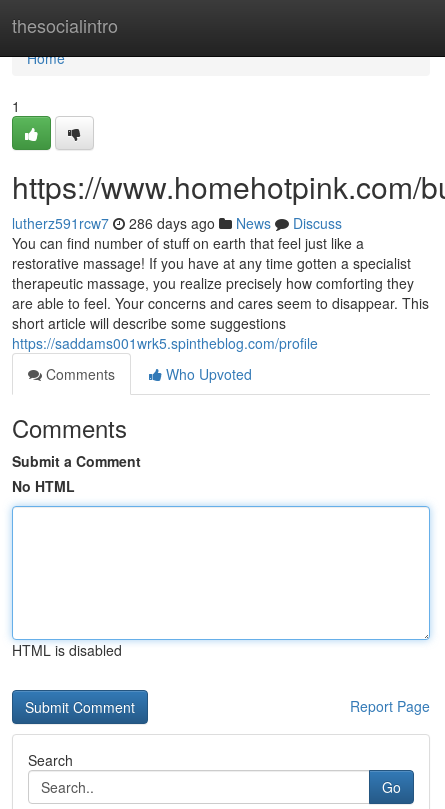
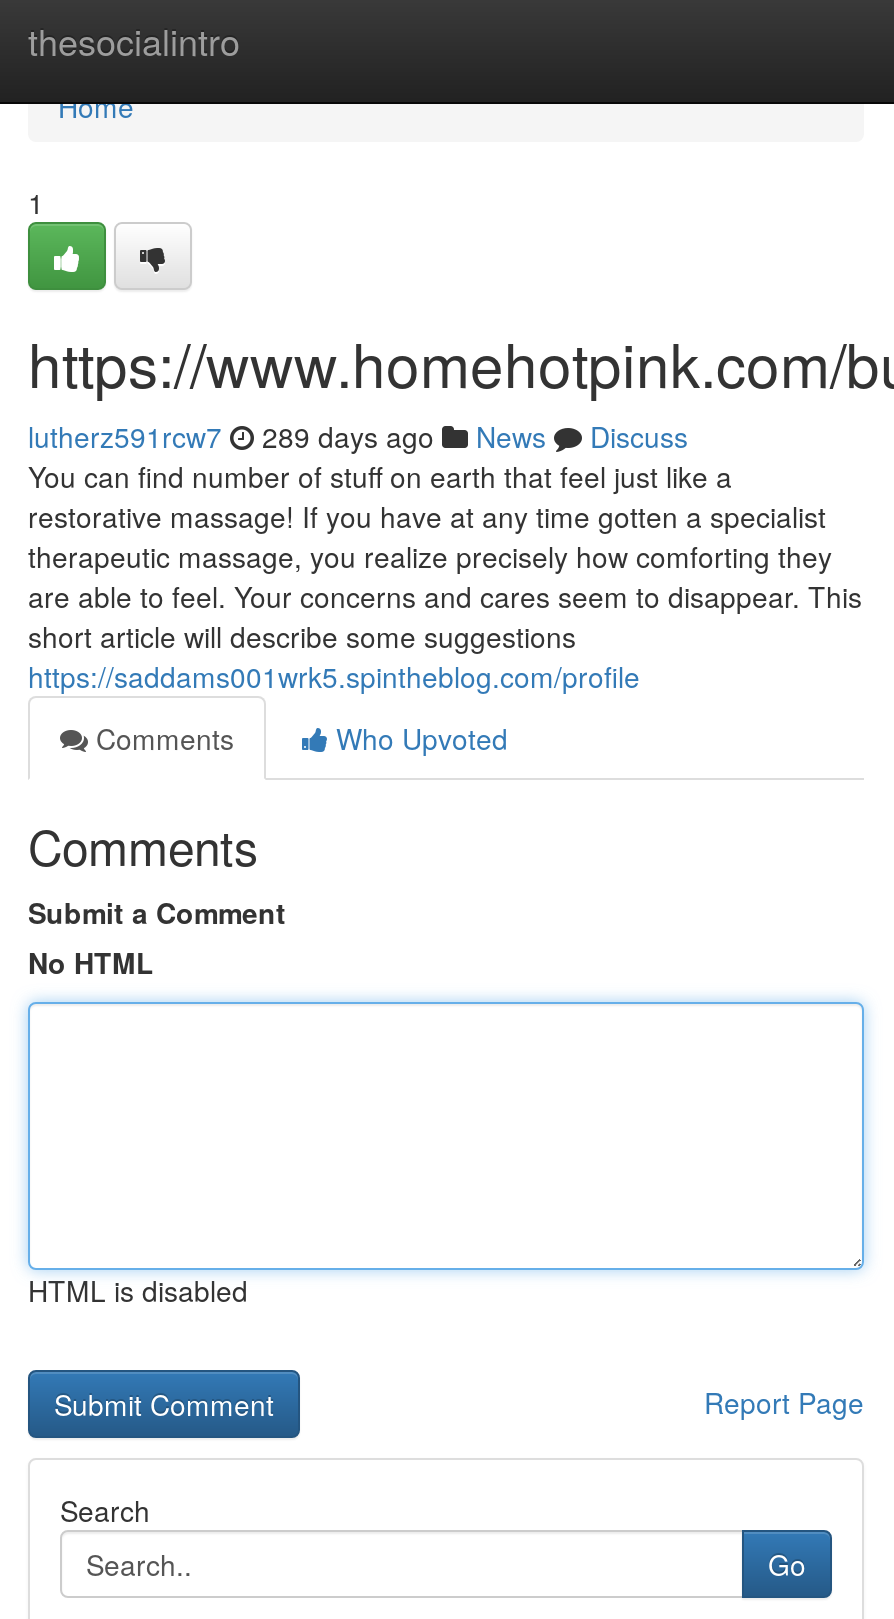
[12,213,342,233] lutherz591rcw7 286 days ago News Discuss -> [28,416,688,456] lutherz591rcw7 289 days ago News Discuss

